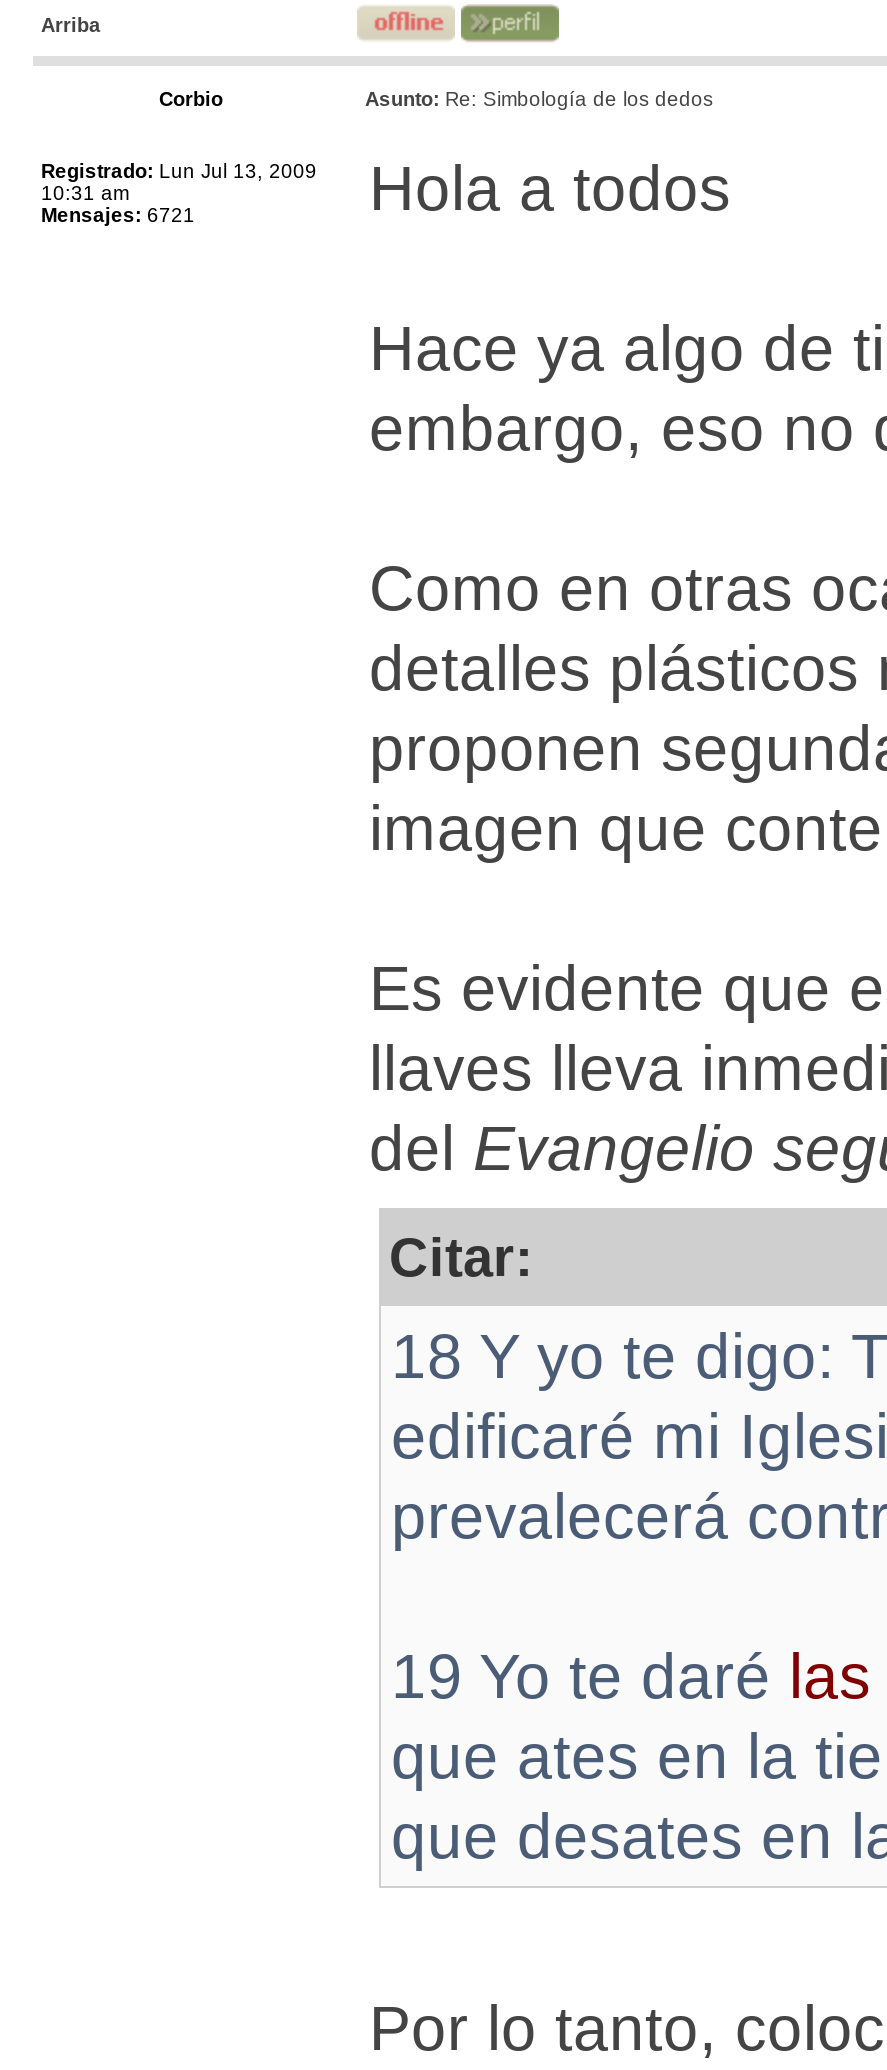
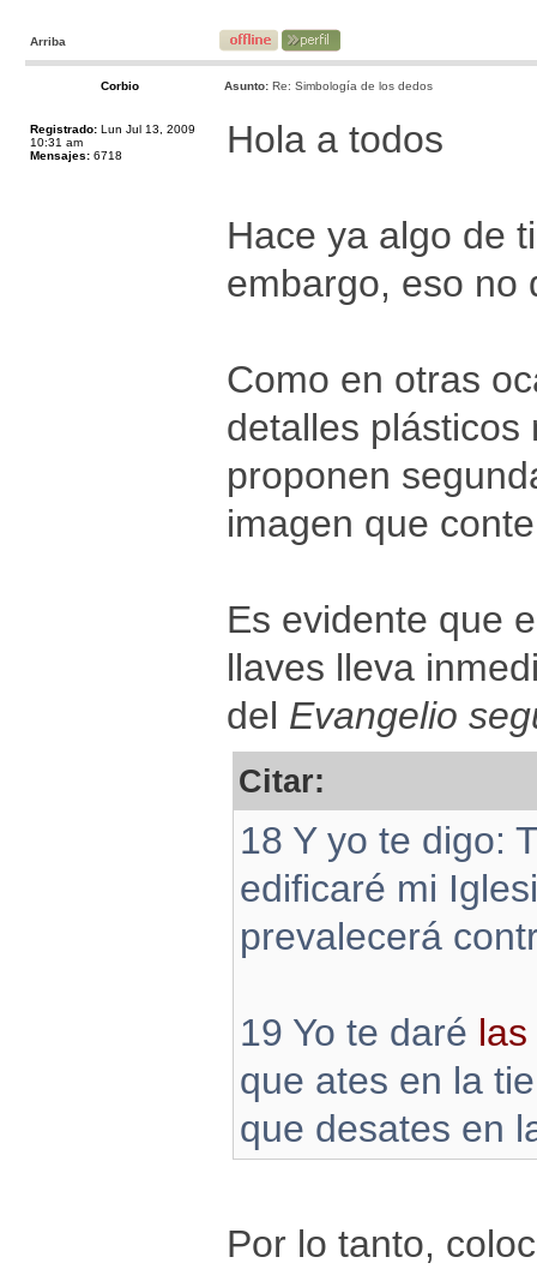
[41,204,195,226] Mensajes: 6721 -> [30,149,122,162] Mensajes: 6718

